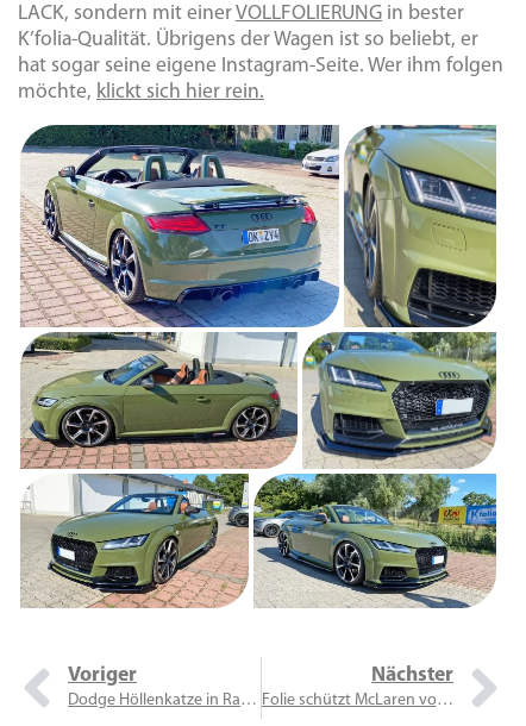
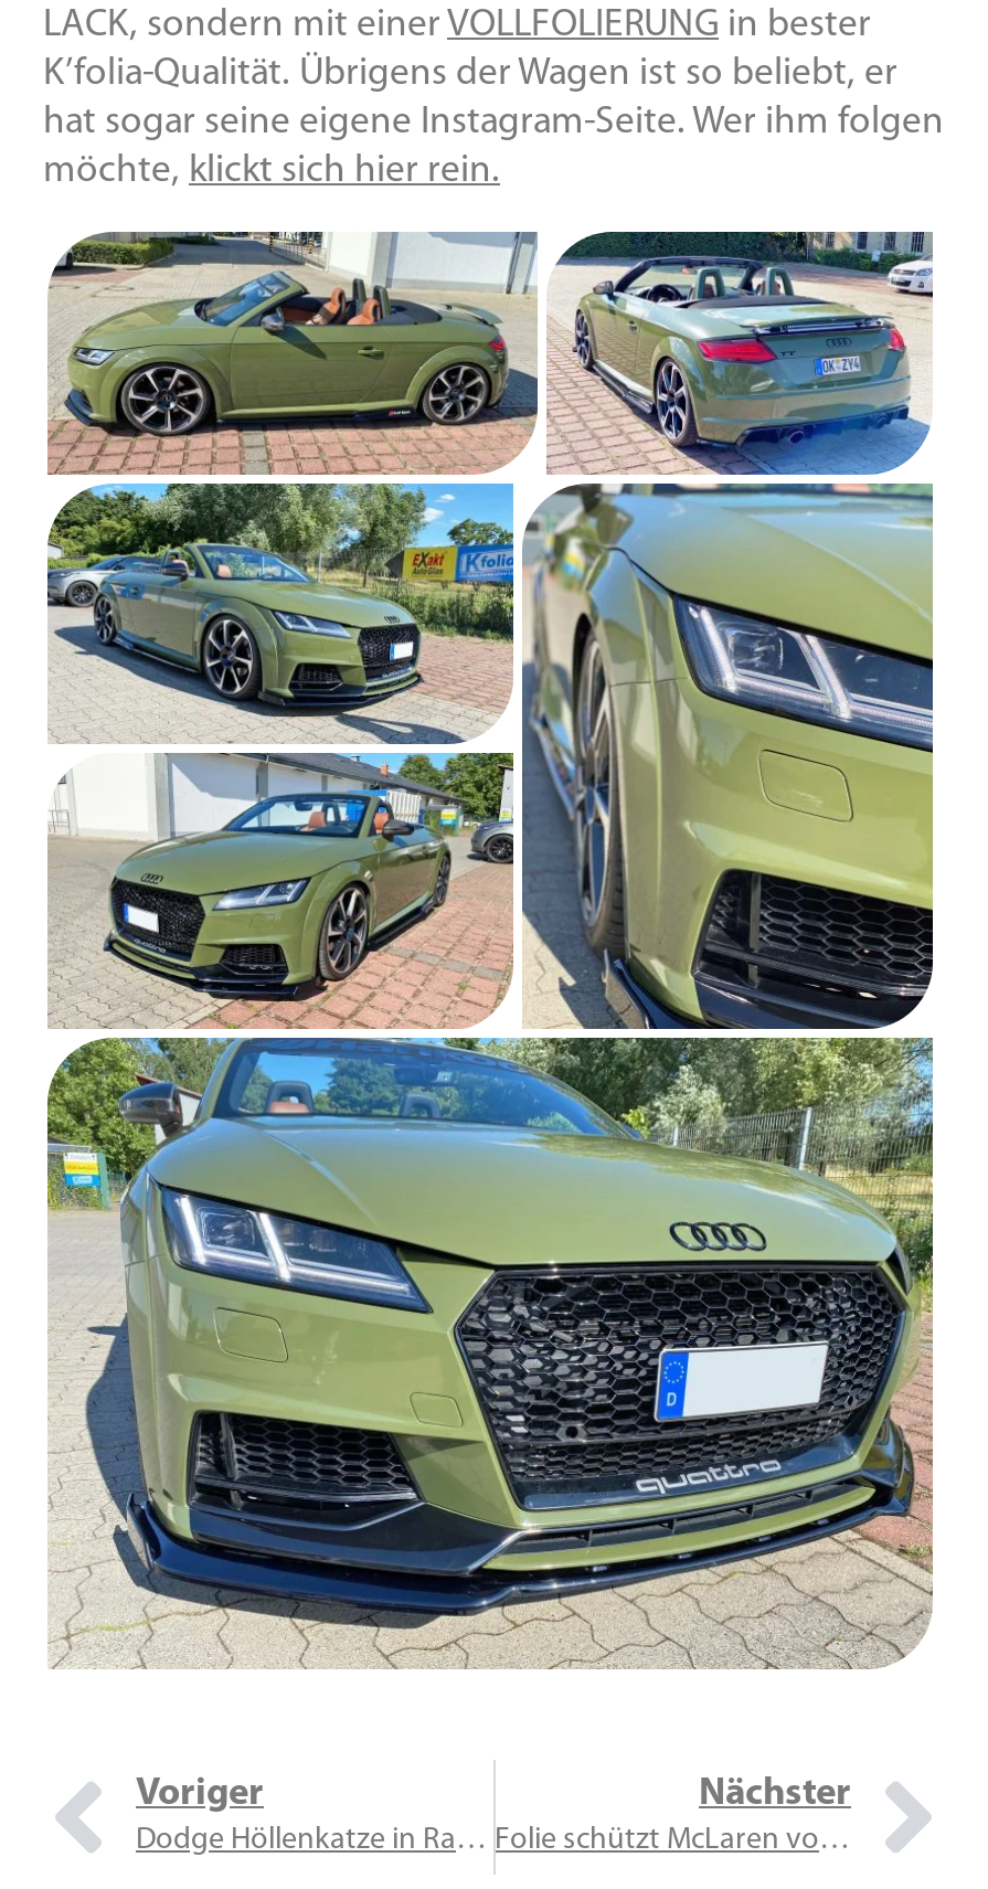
[19,124,497,608] [image] -> [45,230,935,1669] [image]

